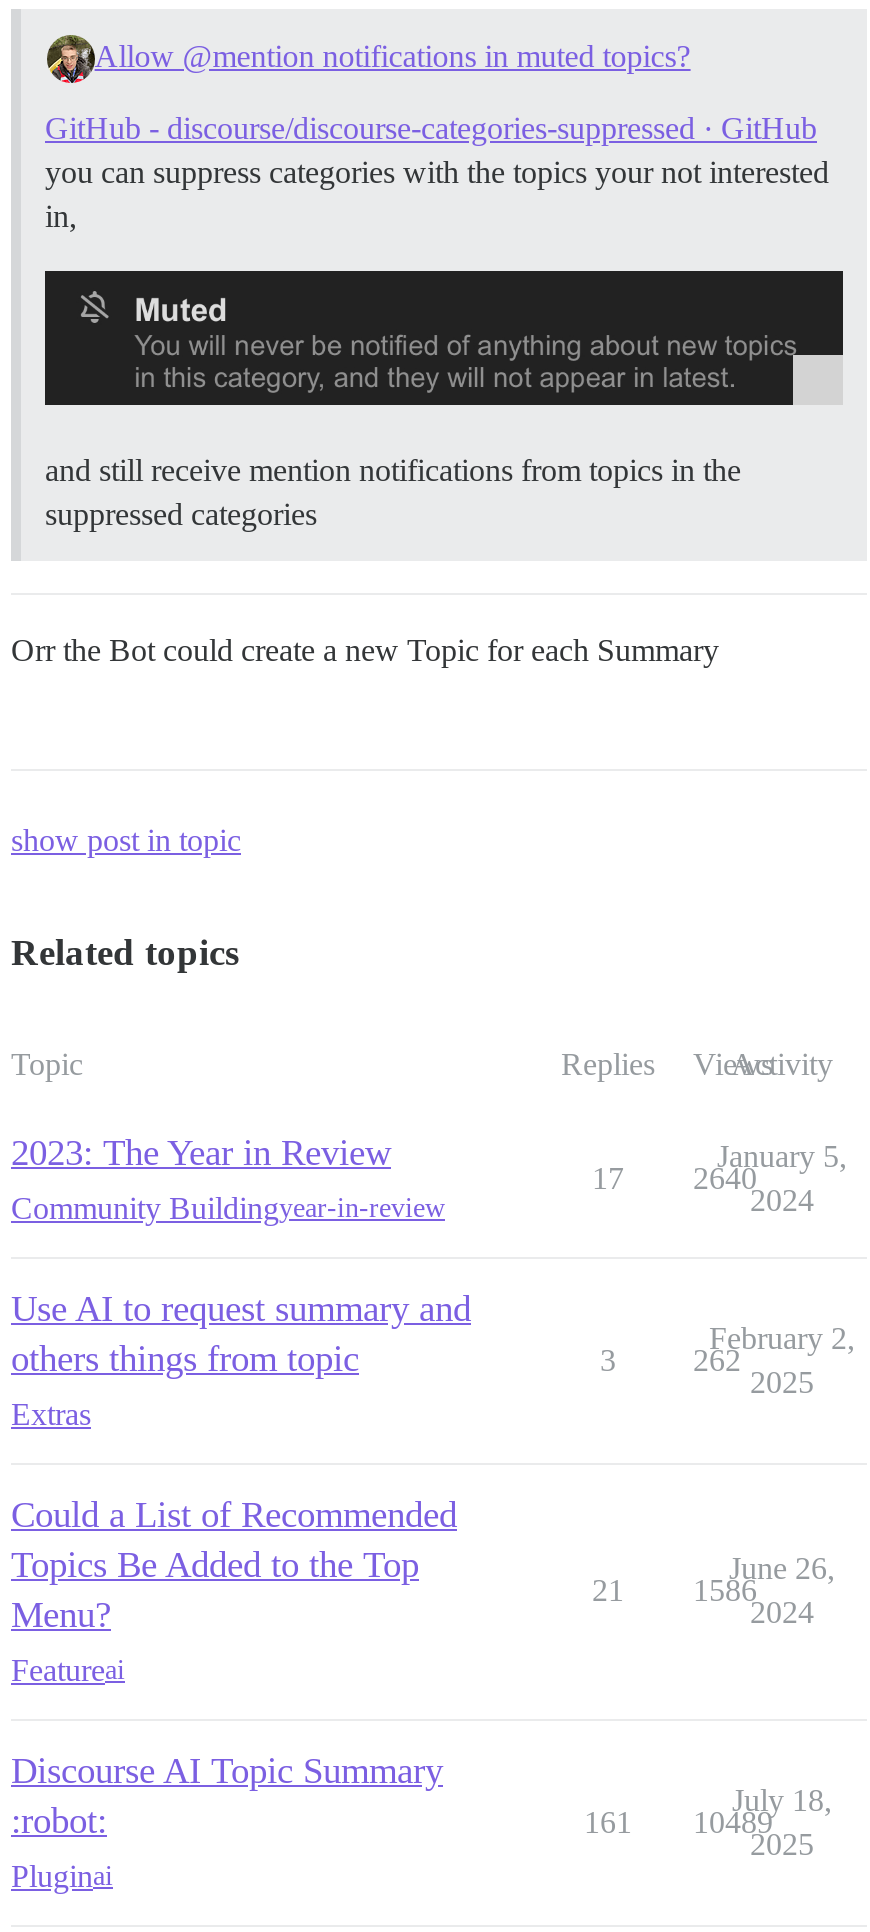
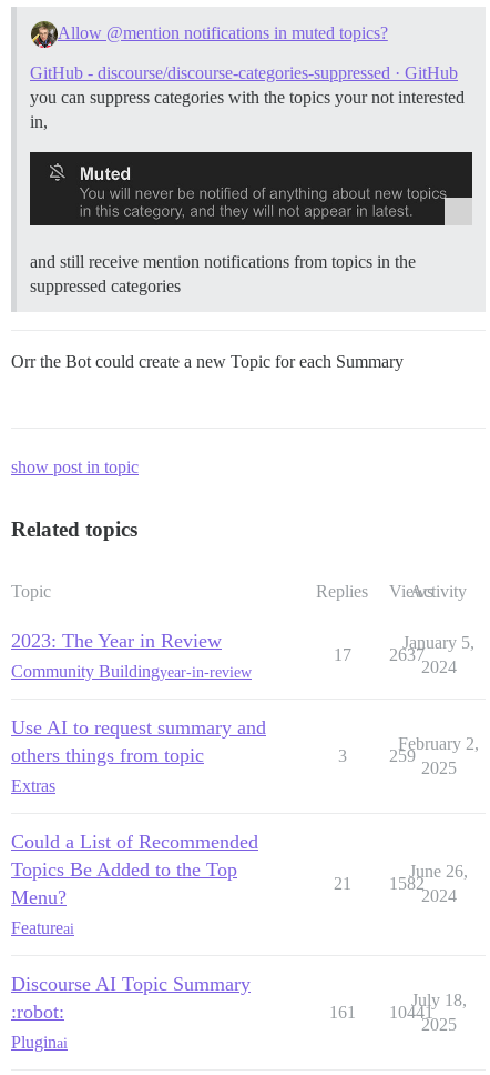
[693,1160,757,1194] 2640 -> [389,645,425,664] 2637
[693,1342,741,1376] 262 -> [389,746,416,765] 259
[693,1572,757,1606] 1586 -> [389,874,425,893] 1582
[584,1804,773,1838] 161 10489 -> [329,1003,433,1022] 161 10441

